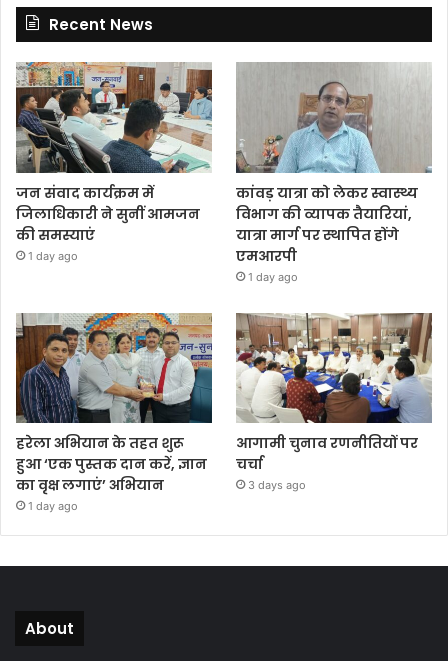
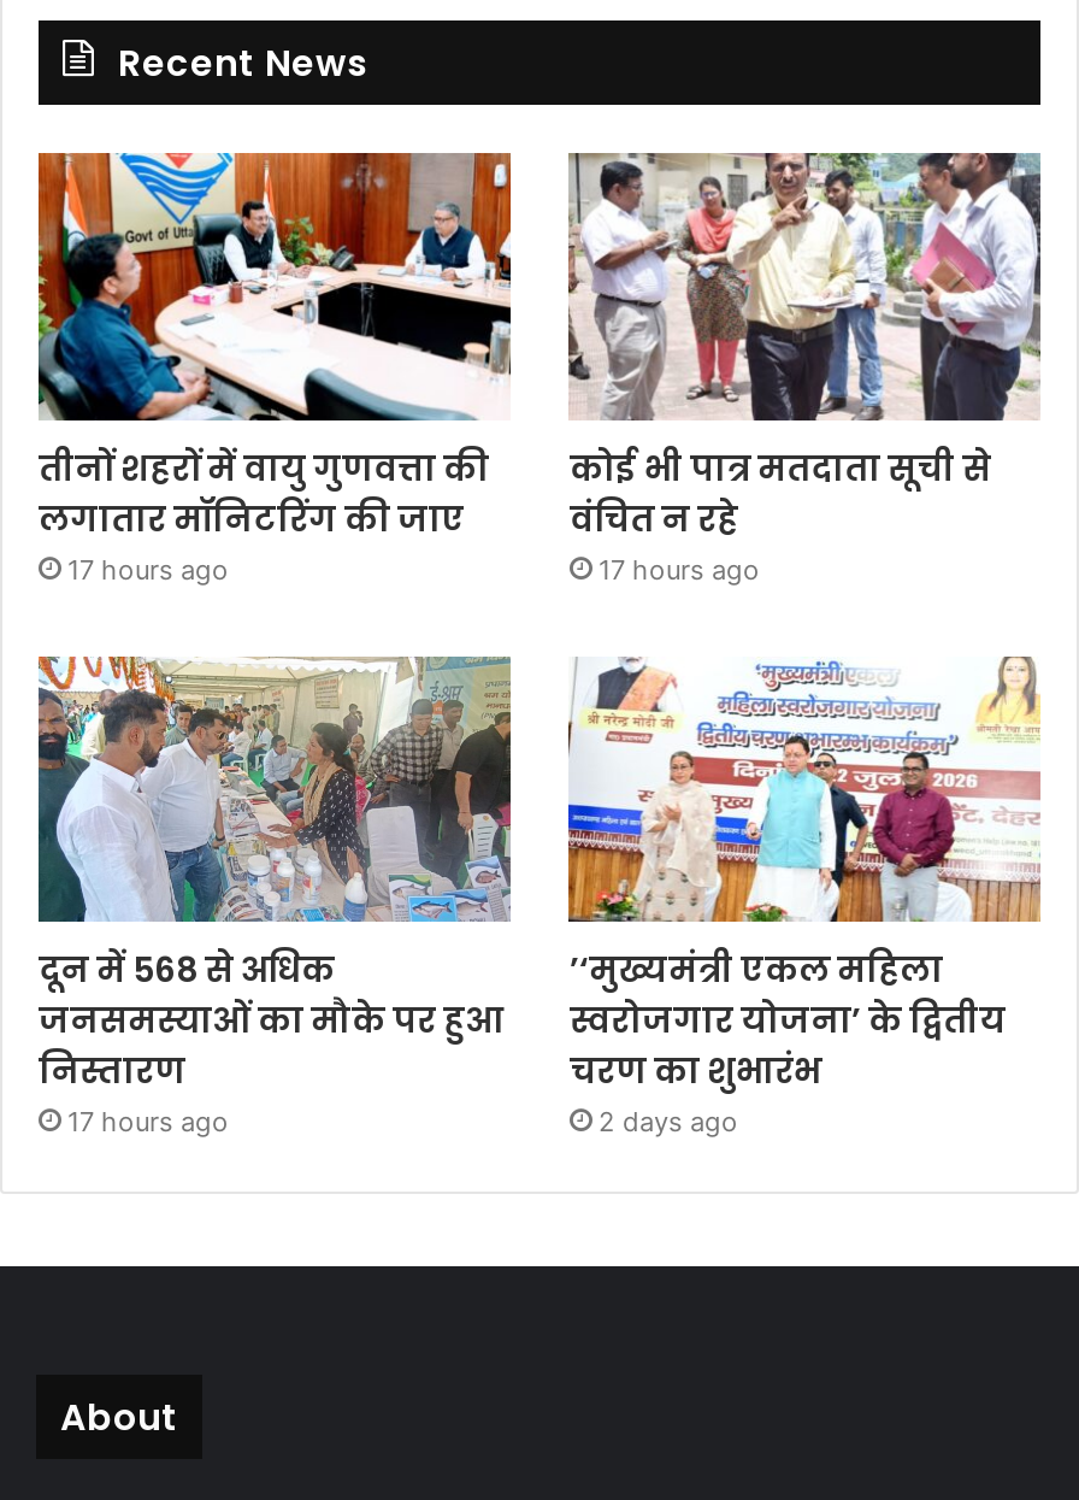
[15,61,213,263] [image] | जन संवाद कार्यक्रम में | जिलाधिकारी ने सुनीं आमजन | की समस्याएं | 1 day ago -> [36,151,513,586] [image] | तीनों शहरों में वायु गुणवत्ता की | लगातार मॉनिटरिंग की जाए | 17 hours ago
[235,62,432,174] [image] -> [571,153,1040,324] [image]
[236,183,418,284] कांवड़ यात्रा को लेकर स्वास्थ्य | विभाग की व्यापक तैयारियां, | यात्रा मार्ग पर स्थापित होंगे | एमआरपी | 1 day ago -> [570,444,991,586] कोई भी पात्र मतदाता सूची से | वंचित न रहे | 17 hours ago
[16,312,213,513] [image] | हरेला अभियान के तहत शुरू | हुआ ‘एक पुस्तक दान करें, ज्ञान | का वृक्ष लगाएं’ अभियान | 1 day ago -> [39,657,511,1137] [image] | दून में 568 से अधिक | जनसमस्याओं का मौके पर हुआ | निस्तारण | 17 hours ago
[235,312,433,492] [image] | आगामी चुनाव रणनीतियों पर | चर्चा | 3 days ago -> [566,659,1040,1138] [image] | ’‘मुख्यमंत्री एकल महिला | स्वरोजगार योजना’ के द्वितीय | चरण का शुभारंभ | 2 days ago

